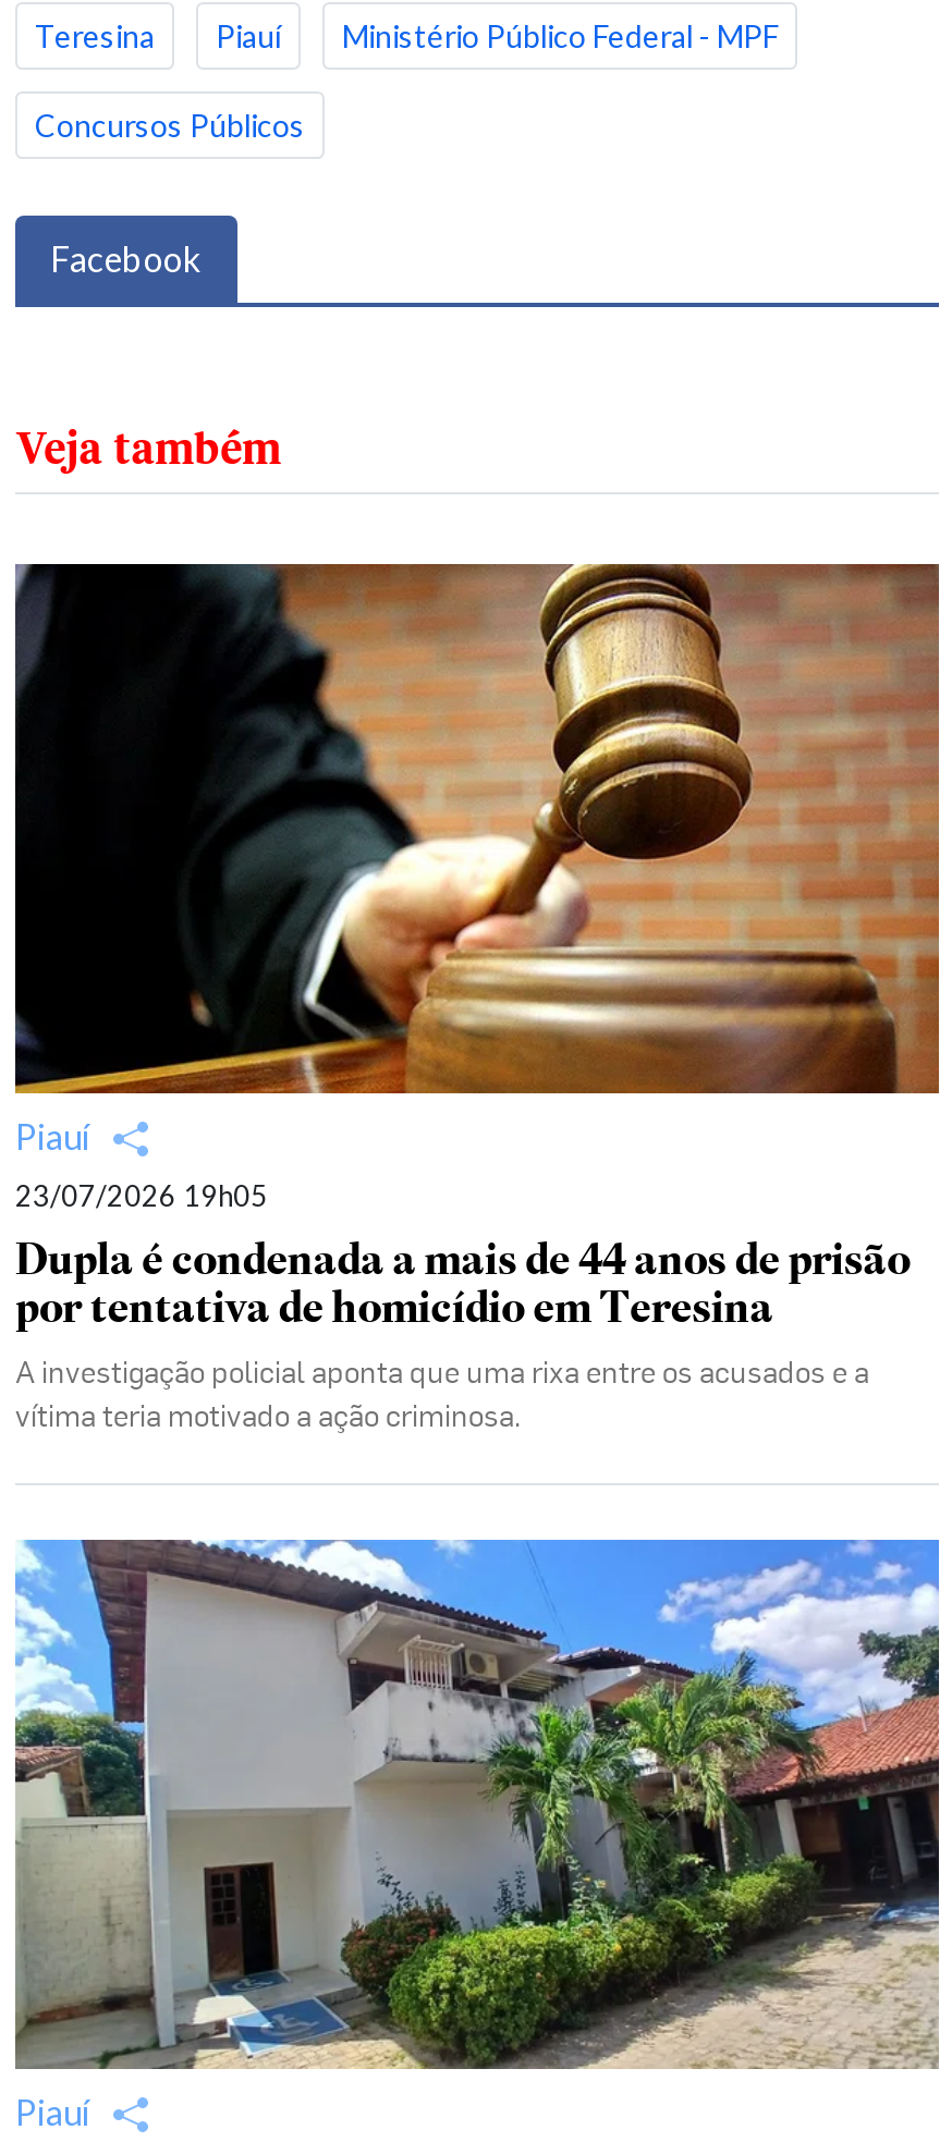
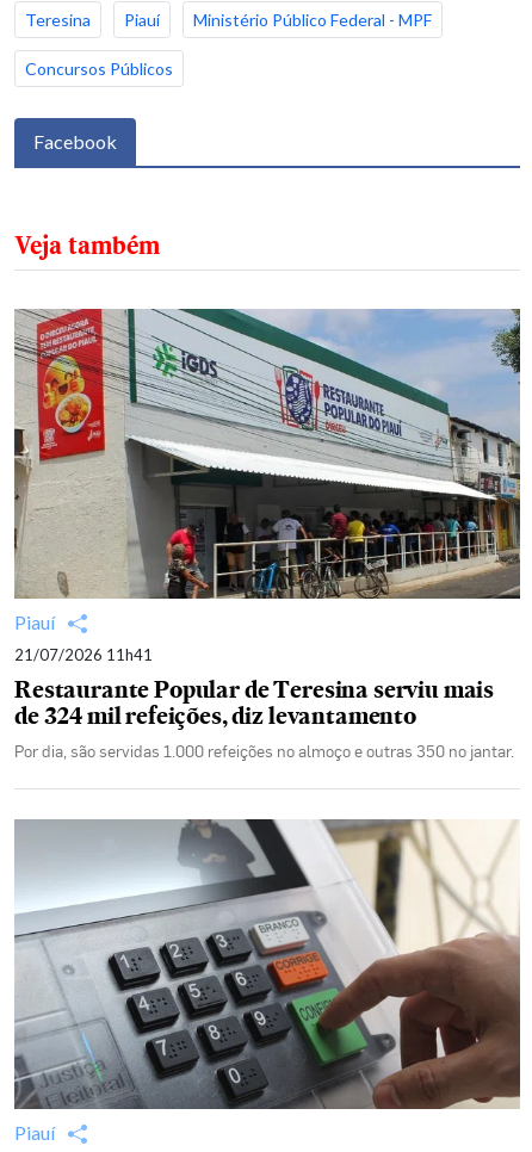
[13,562,941,1433] [image] | 23/07/2026 19h05 | Dupla é condenada a mais de 44 anos de prisão | por tentativa de homicídio em Teresina | A investigação policial aponta que uma rixa entre os acusados e a | vítima teria motivado a ação criminosa. -> [13,308,521,761] [image] | 21/07/2026 11h41 | Restaurante Popular de Teresina serviu mais | de 324 mil refeições, diz levantamento | Por dia, são servidas 1.000 refeições no almoço e outras 350 no jantar.
[15,1538,941,2069] [image] -> [14,818,520,1110] [image]

